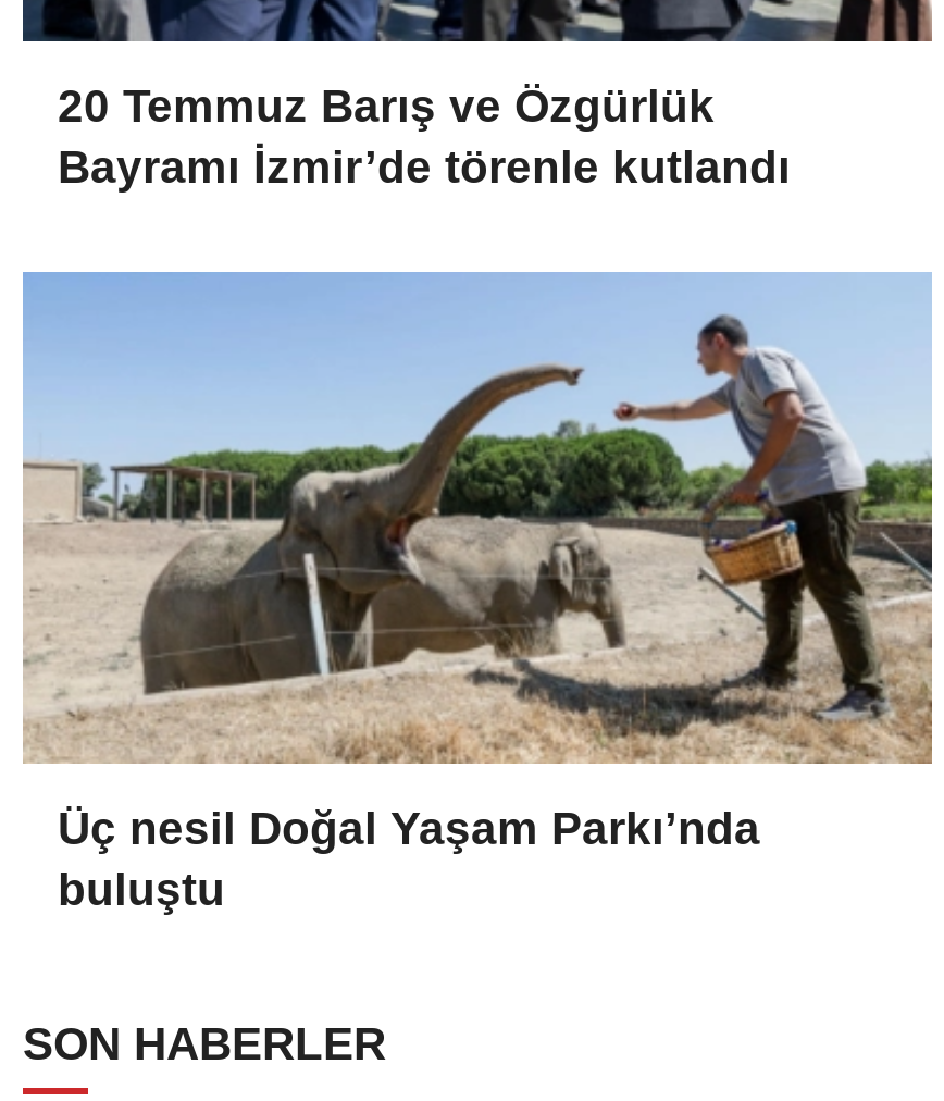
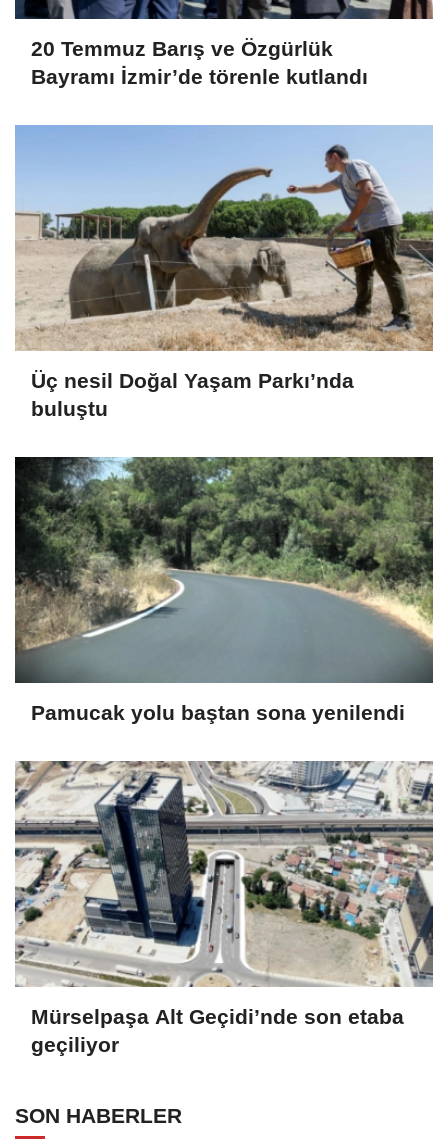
none -> [14,456,434,724] [image] | Pamucak yolu baştan sona yenilendi
none -> [14,760,434,1056] [image] | Mürselpaşa Alt Geçidi’nde son etaba | geçiliyor

